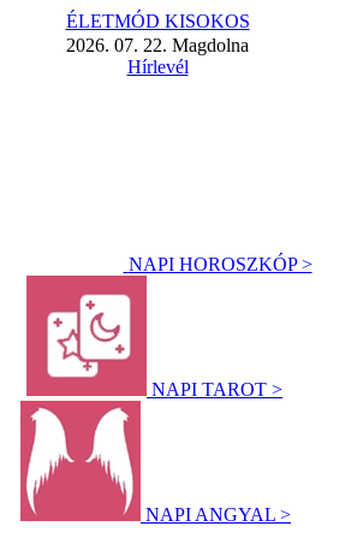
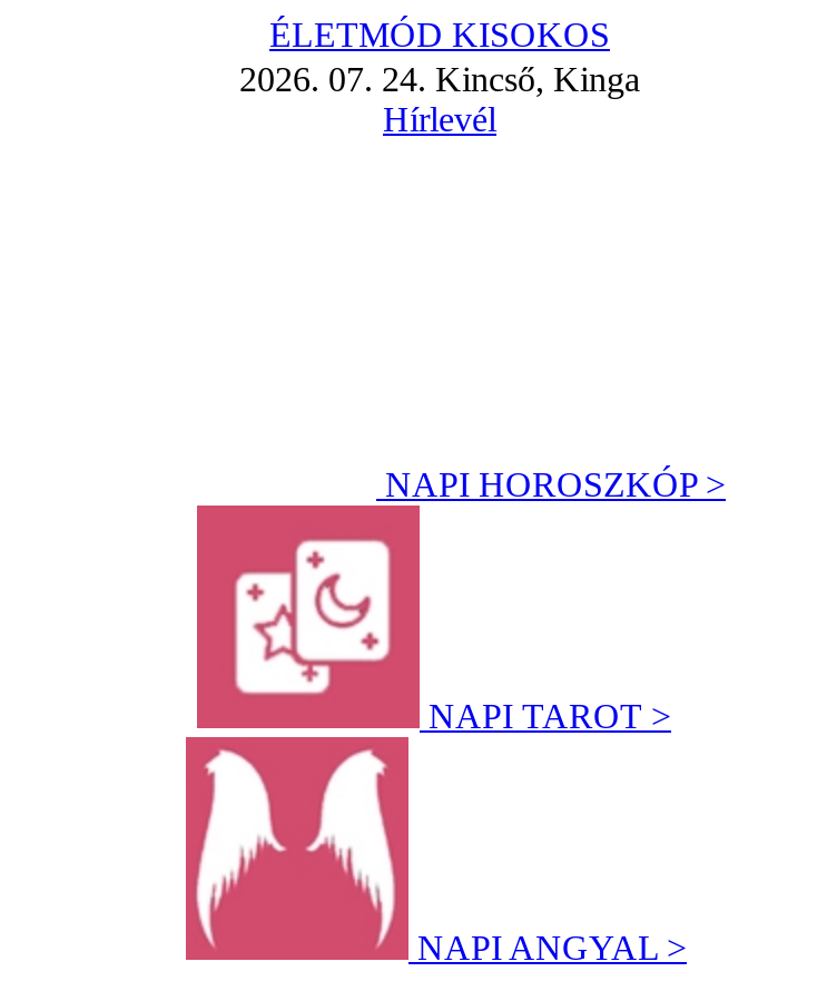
[66,35,249,55] 2026. 07. 22. Magdolna -> [239,60,640,98] 2026. 07. 24. Kincső, Kinga

